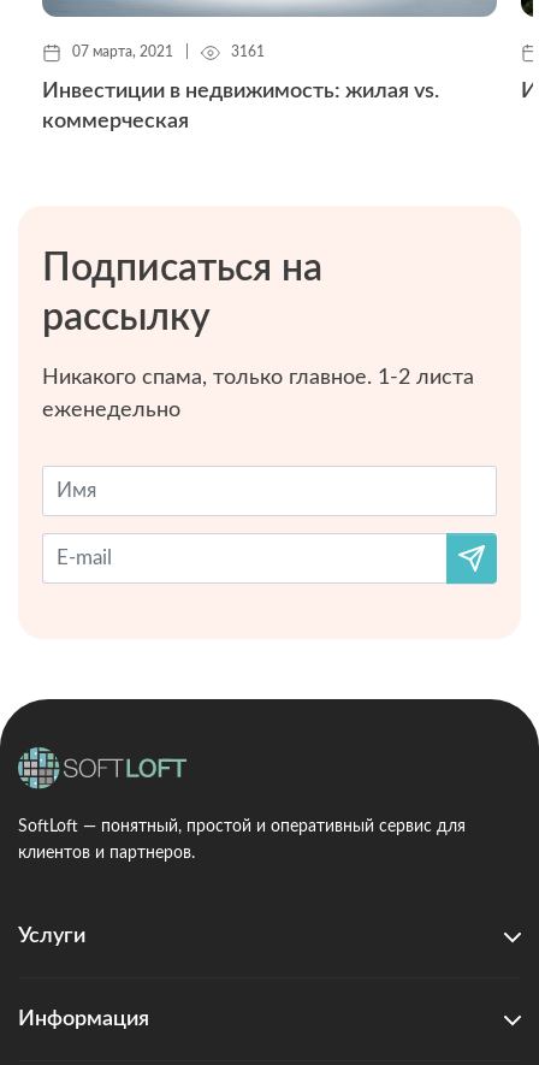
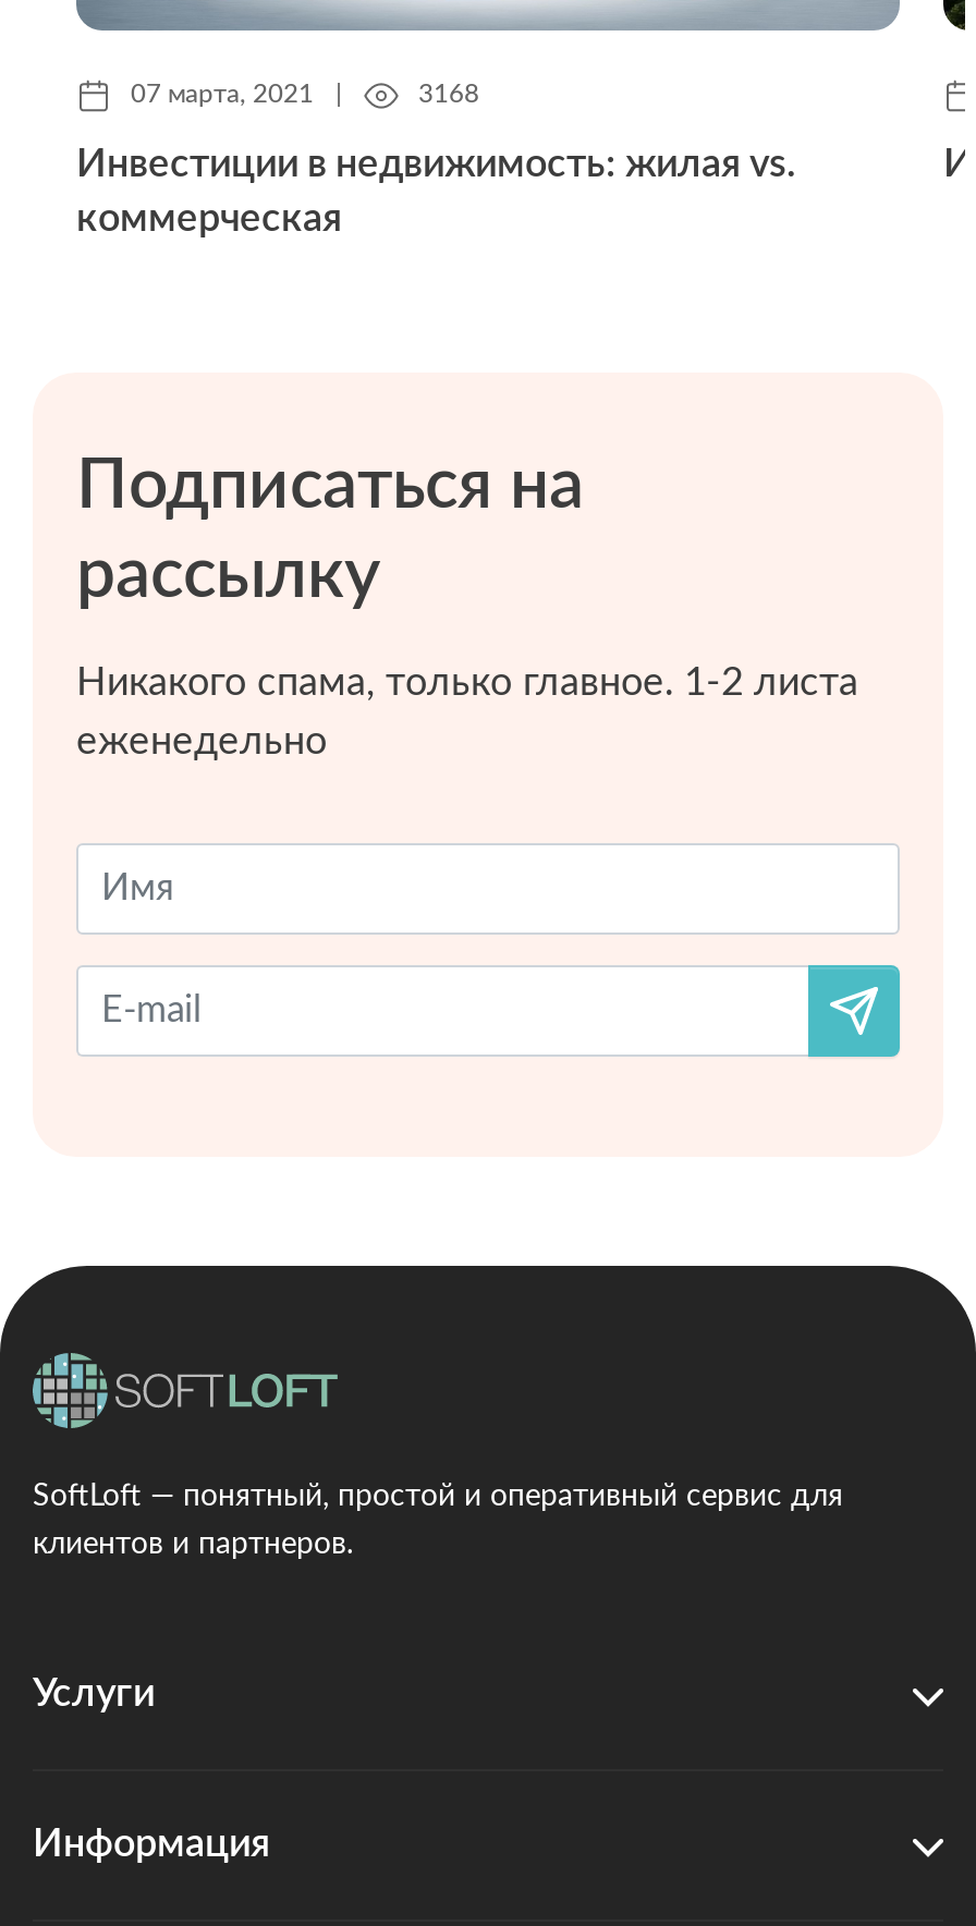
[231,45,265,59] 3161 -> [418,81,479,107] 3168

